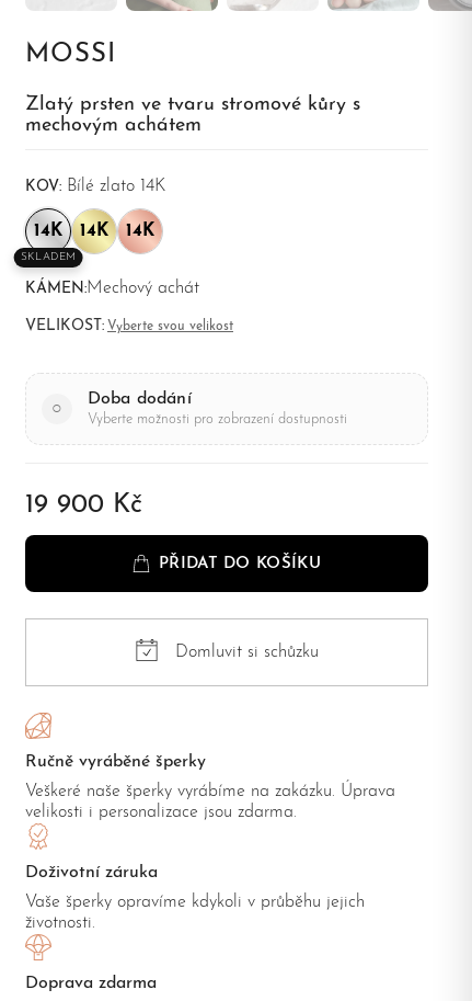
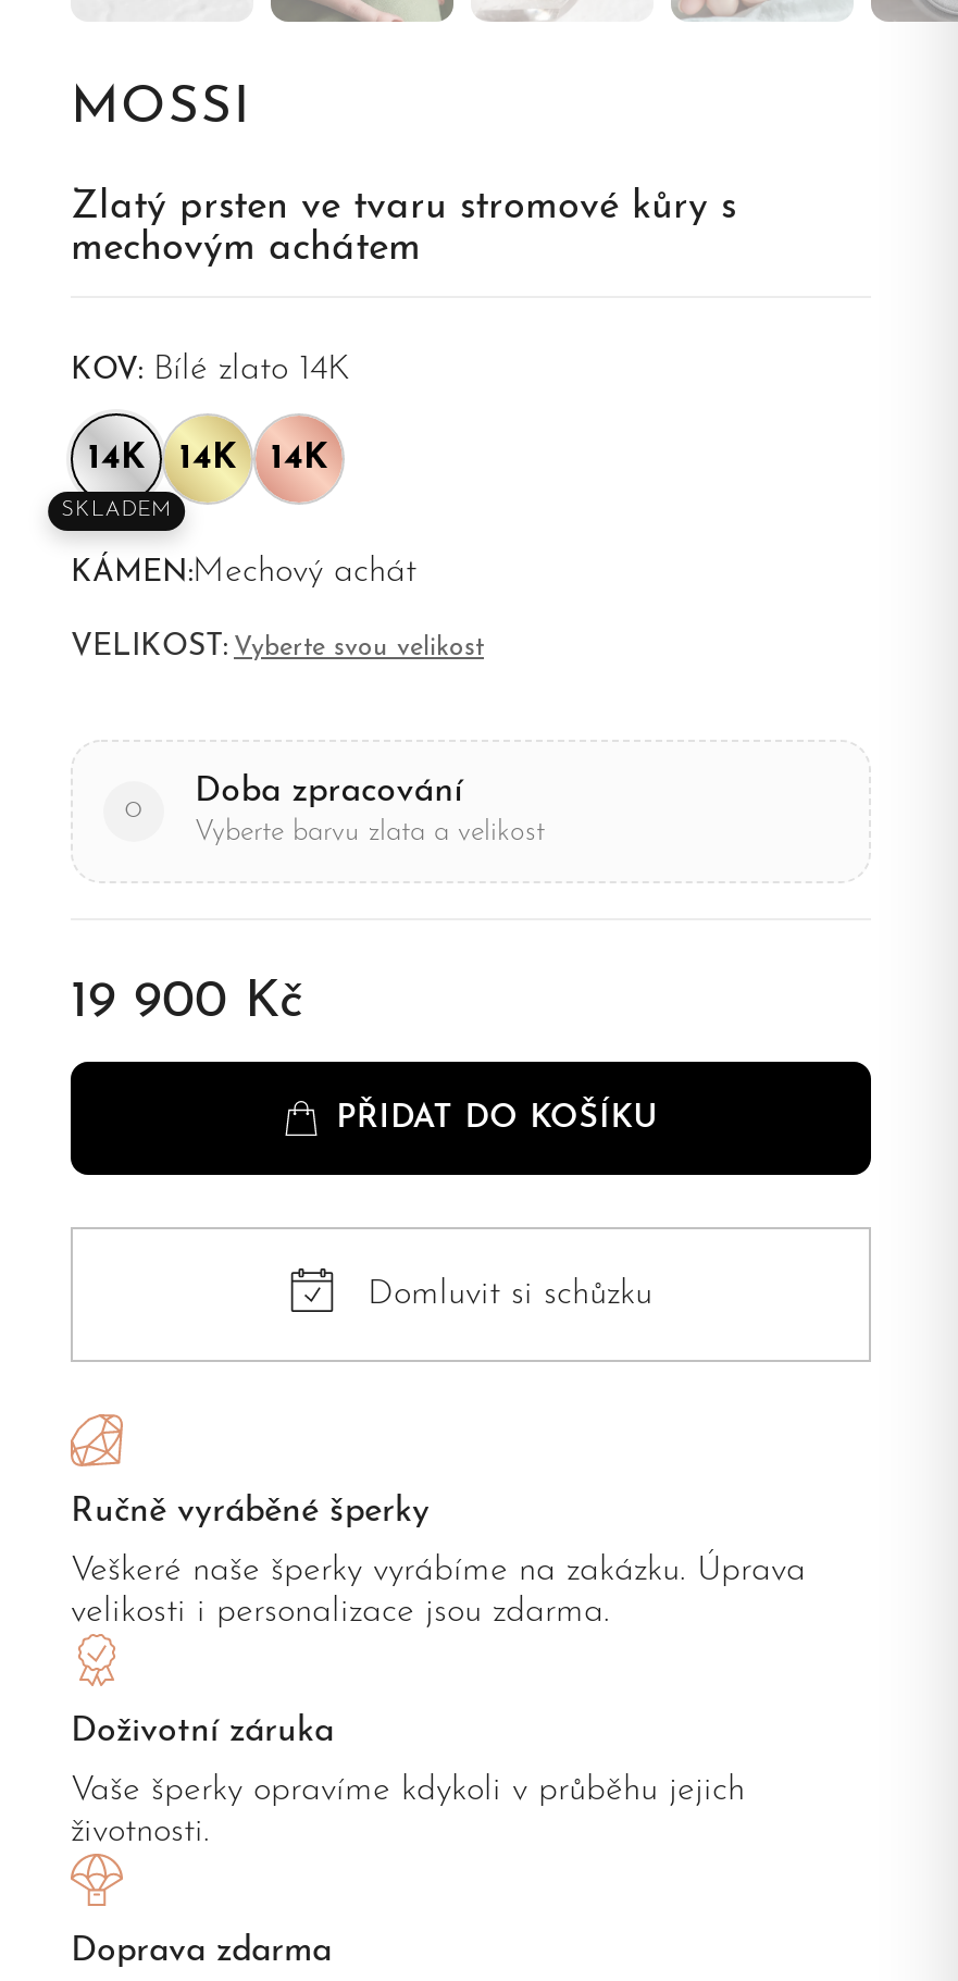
[88,391,191,408] Doba dodání -> [195,775,463,810] Doba zpracování
[88,413,347,427] Vyberte možnosti pro zobrazení dostupnosti -> [195,819,545,847] Vyberte barvu zlata a velikost

